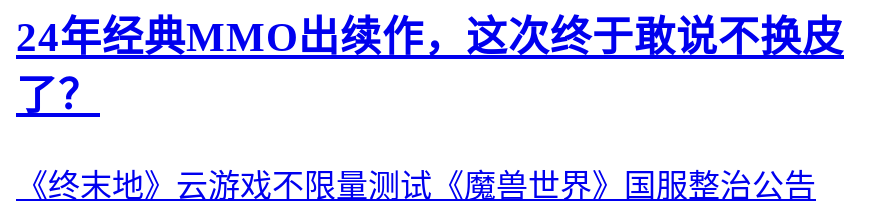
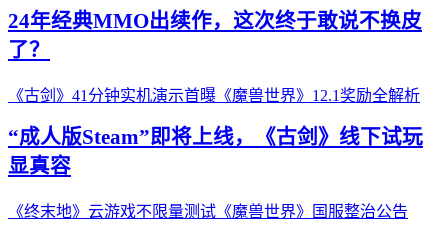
none -> [8,87,423,177] 《古剑》41分钟实机演示首曝《魔兽世界》12.1奖励全解析 | “成人版Steam”即将上线，《古剑》线下试玩 | 显真容

